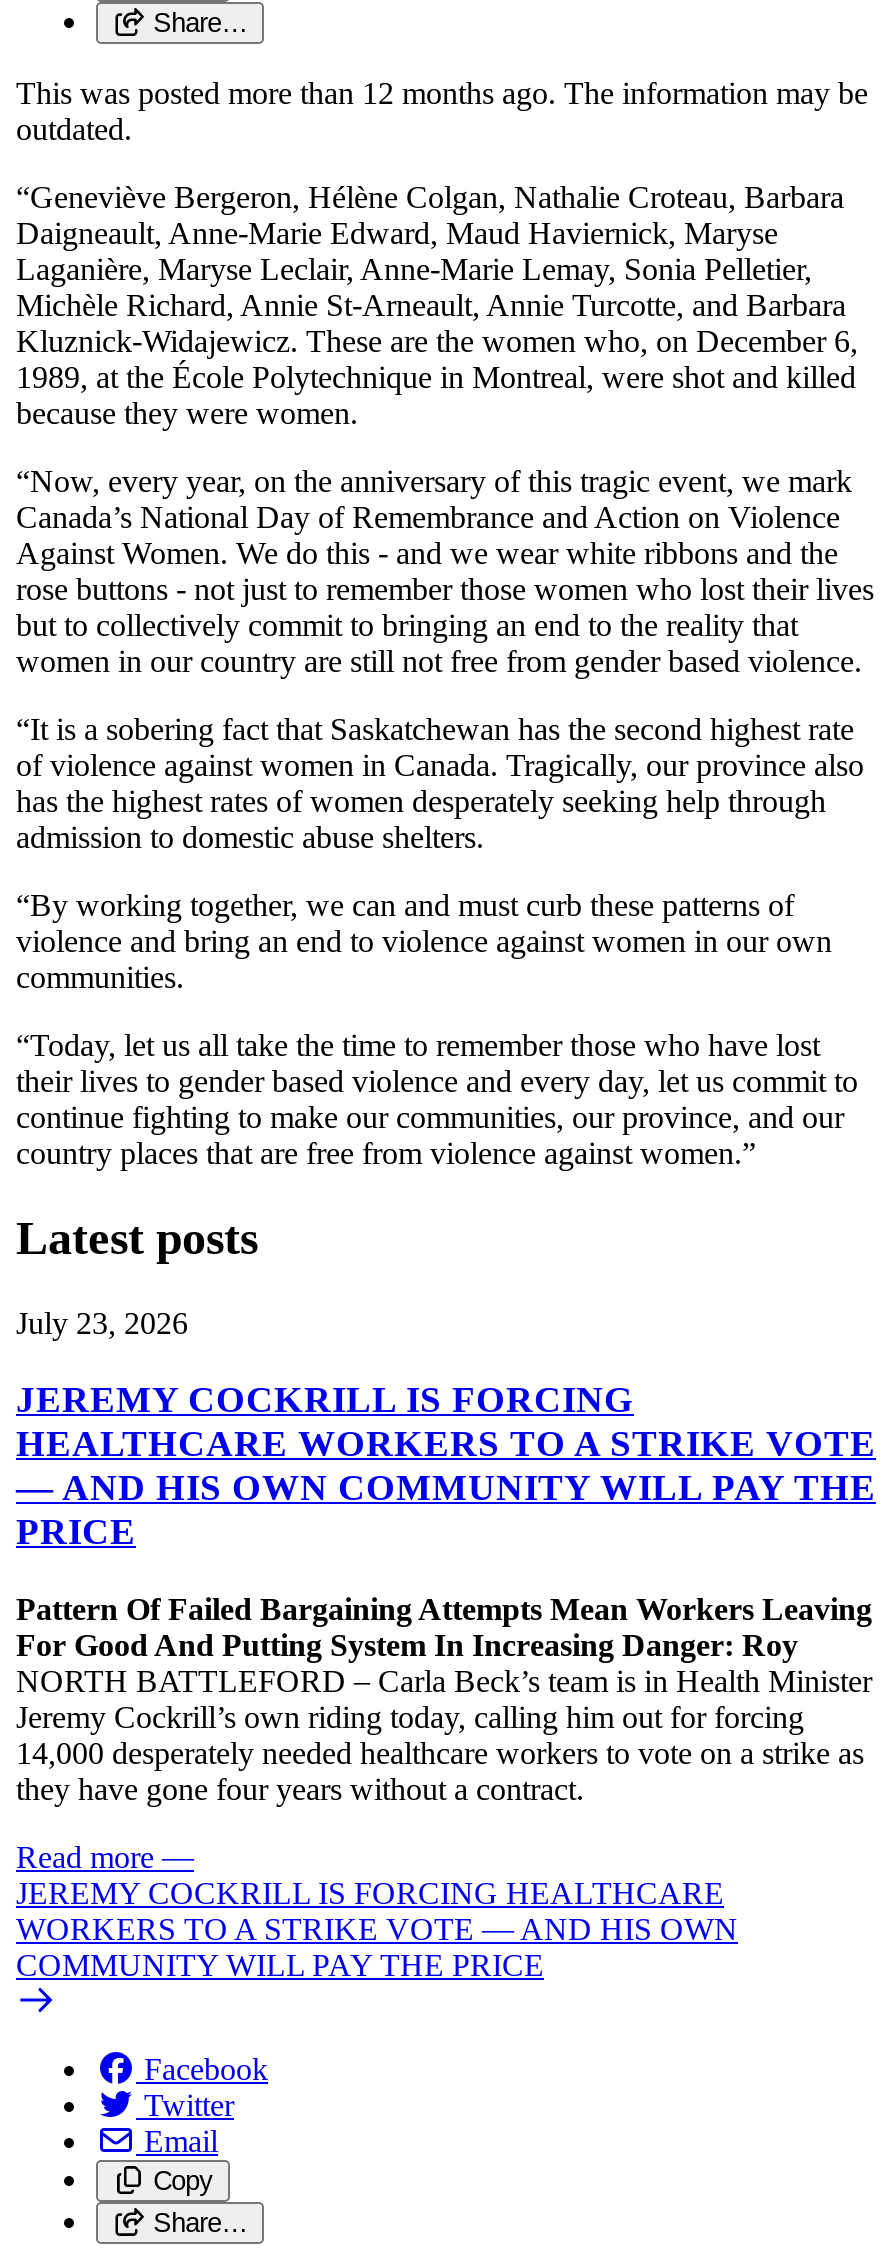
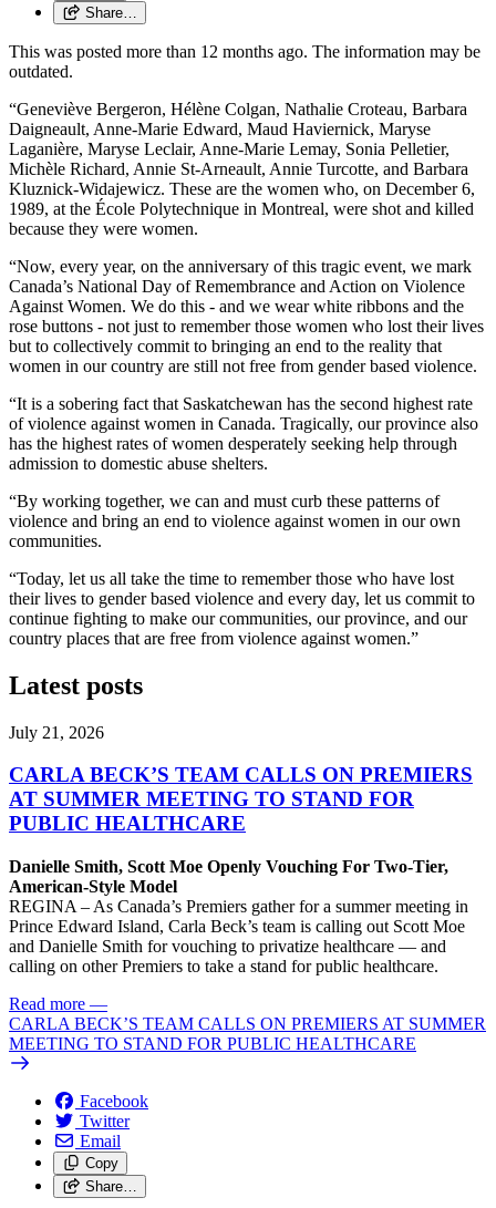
[16,1305,188,1339] July 23, 2026 -> [9,723,104,742] July 21, 2026
[16,1379,876,1553] JEREMY COCKRILL IS FORCING | HEALTHCARE WORKERS TO A STRIKE VOTE | — AND HIS OWN COMMUNITY WILL PAY THE | PRICE -> [9,763,473,835] CARLA BECK’S TEAM CALLS ON PREMIERS | AT SUMMER MEETING TO STAND FOR | PUBLIC HEALTHCARE
[16,1592,872,1806] Pattern Of Failed Bargaining Attempts Mean Workers Leaving | For Good And Putting System In Increasing Danger: Roy | NORTH BATTLEFORD – Carla Beck’s team is in Health Minister | Jeremy Cockrill’s own riding today, calling him out for forcing | 14,000 desperately needed healthcare workers to vote on a strike as | they have gone four years without a contract. -> [9,857,468,976] Danielle Smith, Scott Moe Openly Vouching For Two-Tier, | American-Style Model | REGINA – As Canada’s Premiers gather for a summer meeting in | Prince Edward Island, Carla Beck’s team is calling out Scott Moe | and Danielle Smith for vouching to privatize healthcare — and | calling on other Premiers to take a stand for public healthcare.
[16,1876,738,1982] JEREMY COCKRILL IS FORCING HEALTHCARE | WORKERS TO A STRIKE VOTE — AND HIS OWN | COMMUNITY WILL PAY THE PRICE -> [9,1014,486,1053] CARLA BECK’S TEAM CALLS ON PREMIERS AT SUMMER | MEETING TO STAND FOR PUBLIC HEALTHCARE

